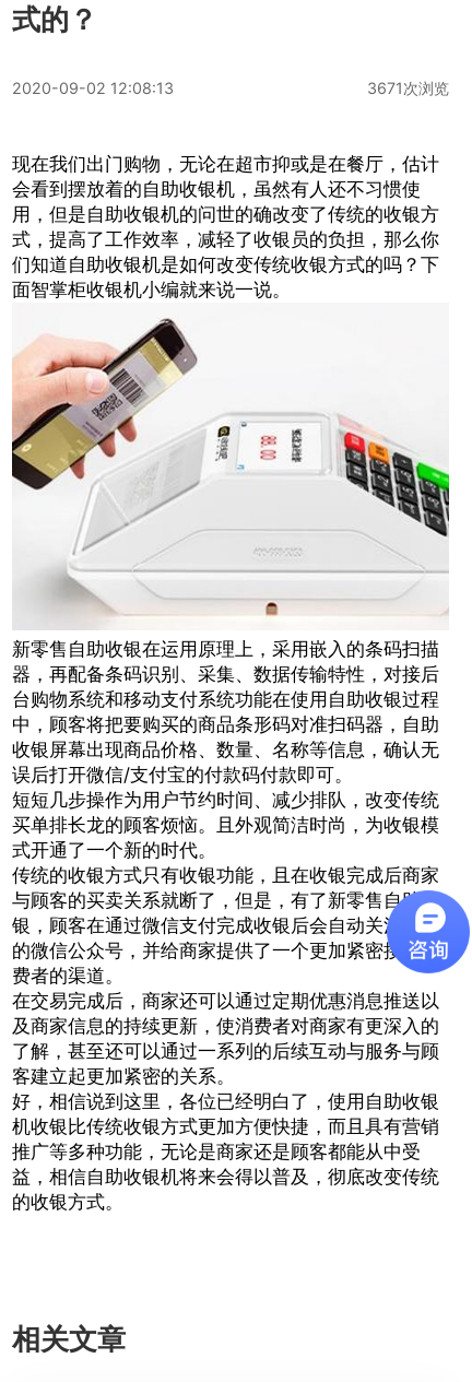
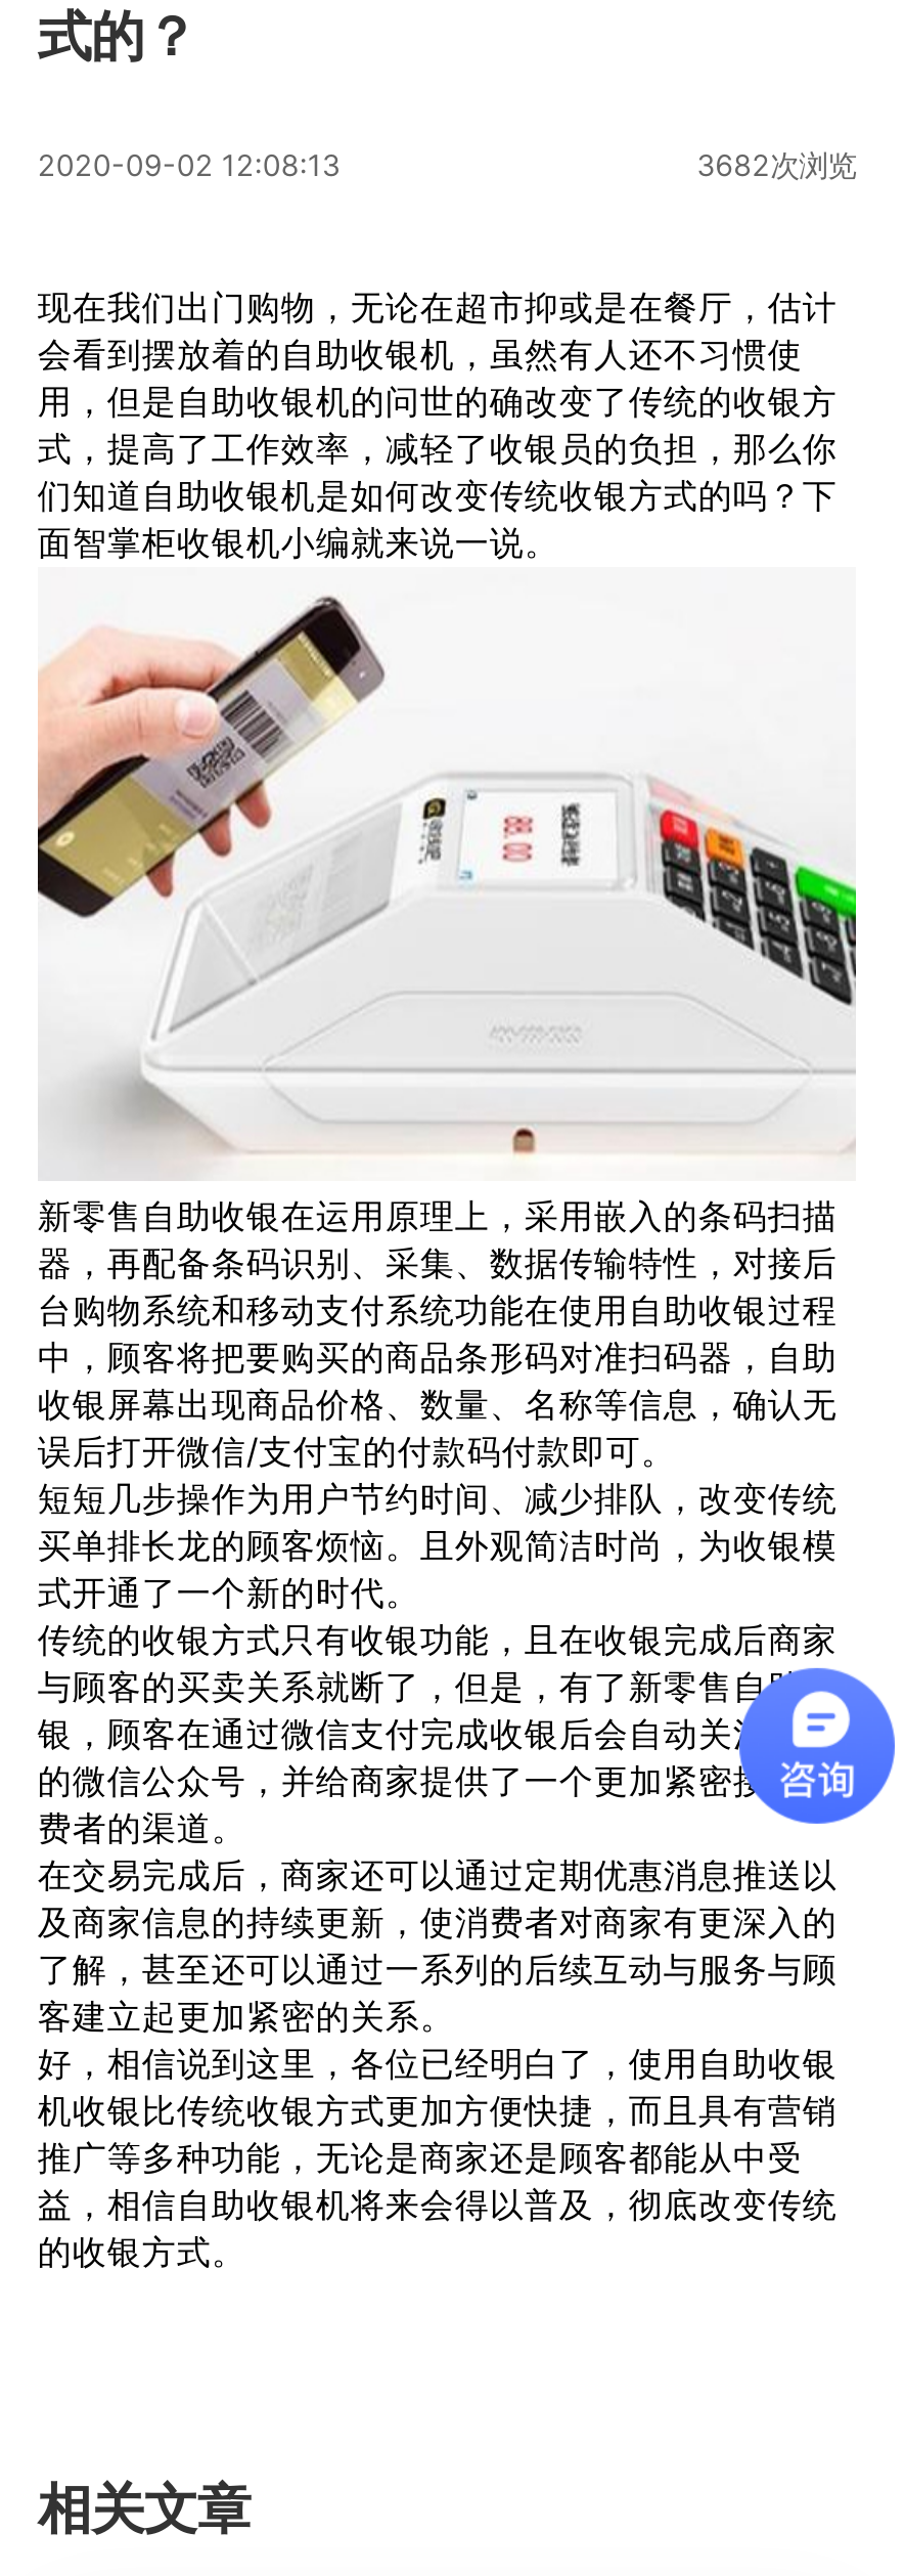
[367,79,449,98] 3671次浏览 -> [697,148,856,183] 3682次浏览

